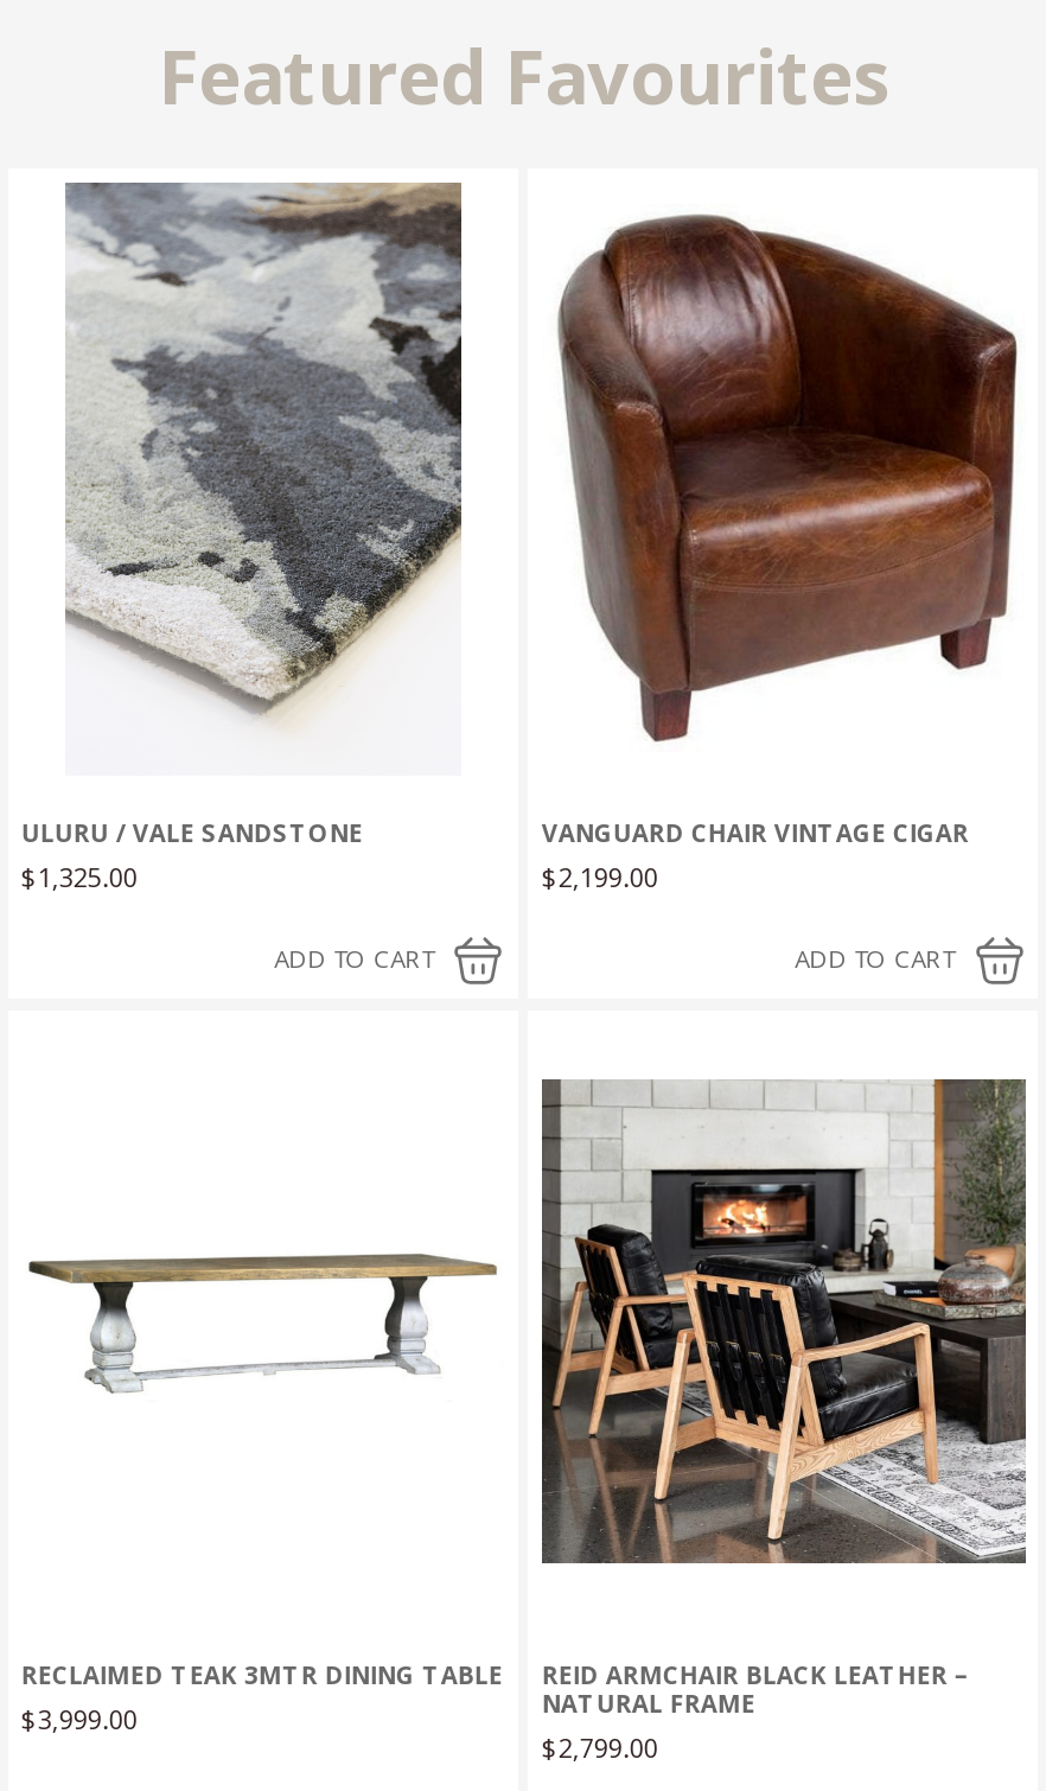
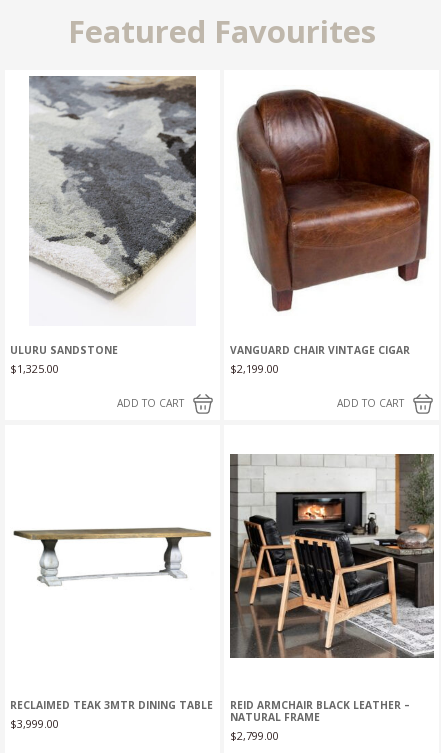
[21,815,363,849] ULURU / VALE SANDSTONE -> [10,343,118,357] ULURU SANDSTONE

